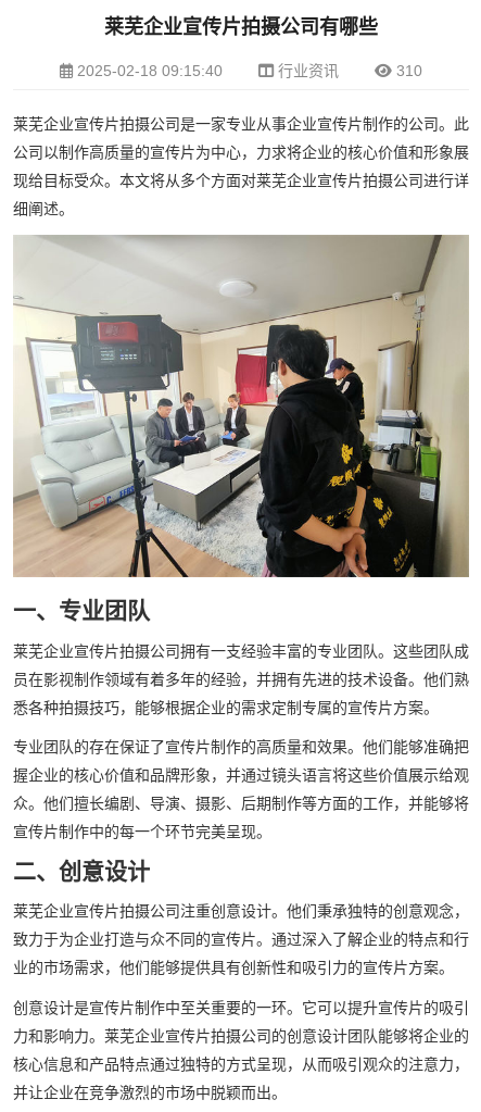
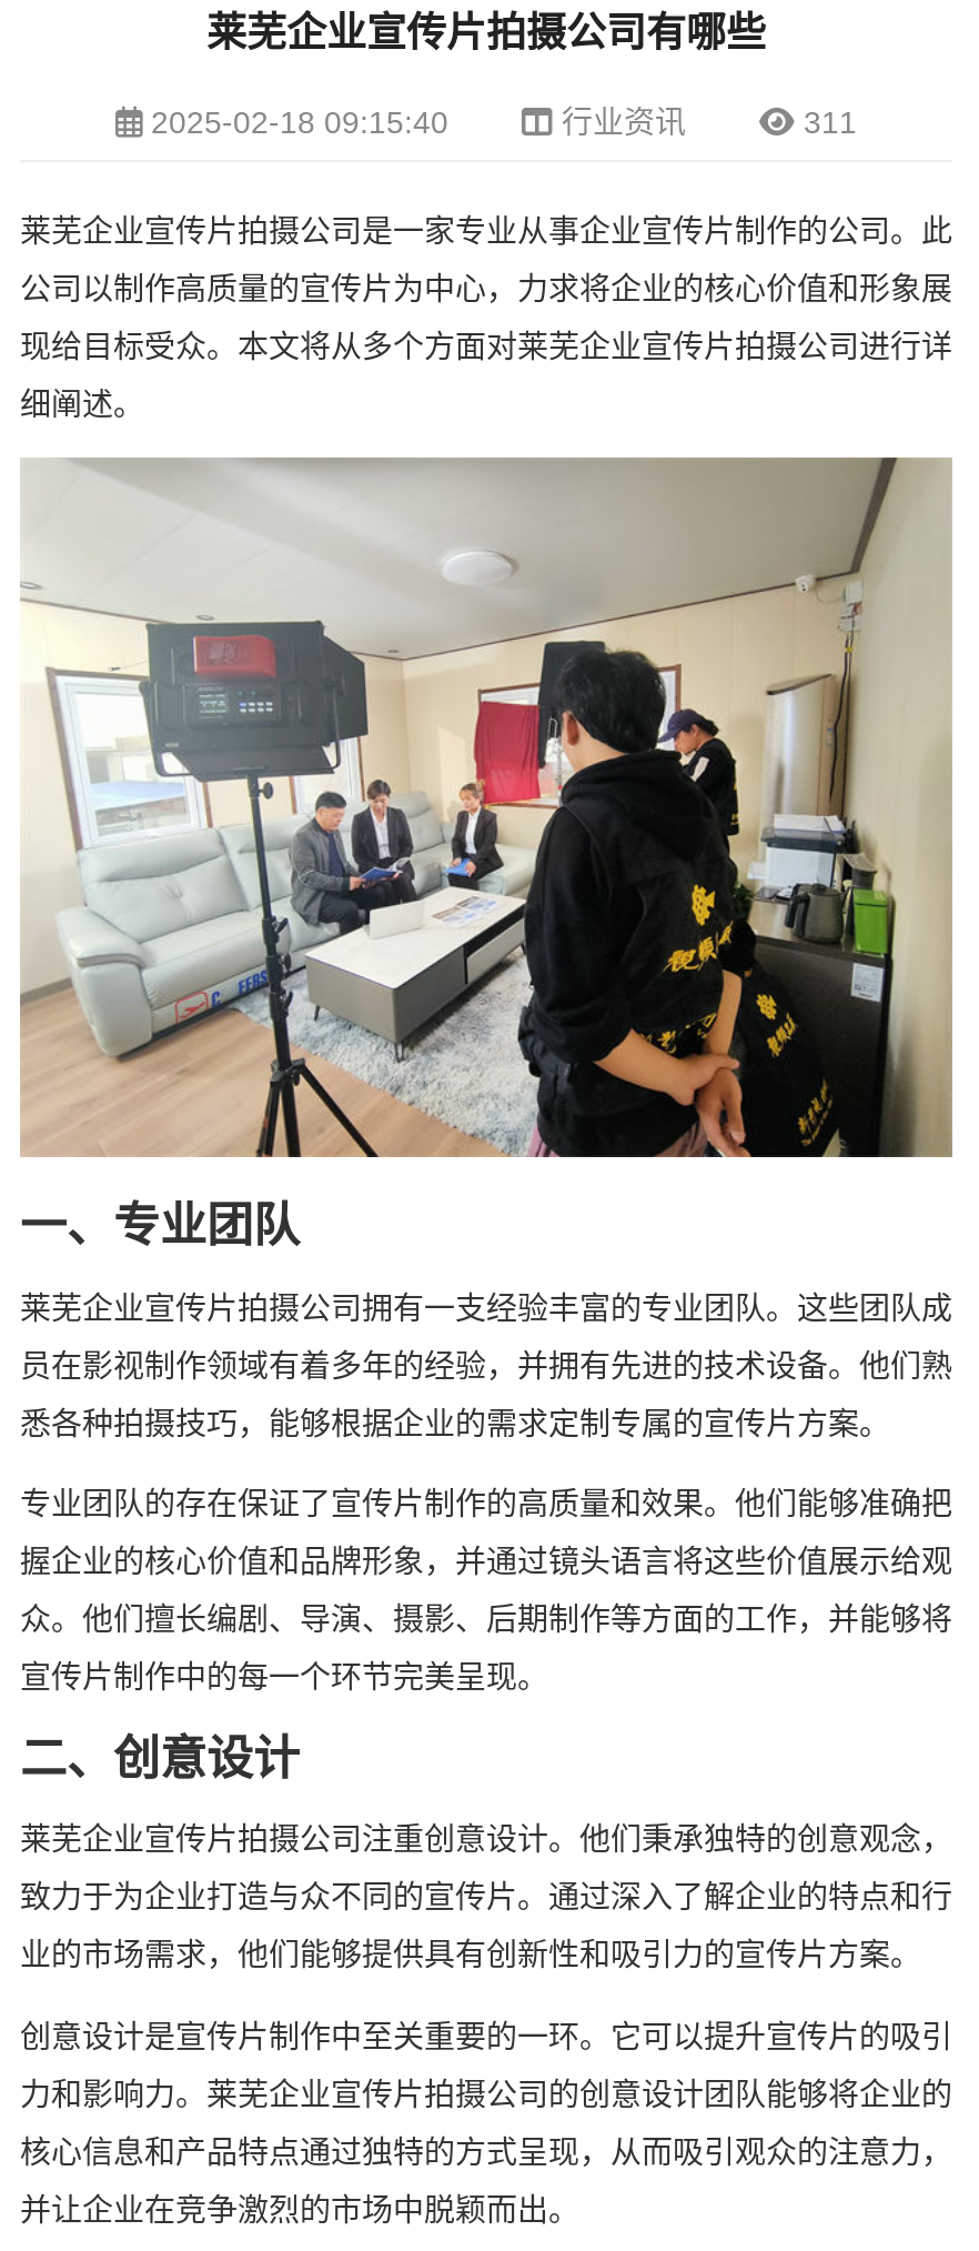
[392,63,422,80] 310 -> [795,105,857,141] 311

